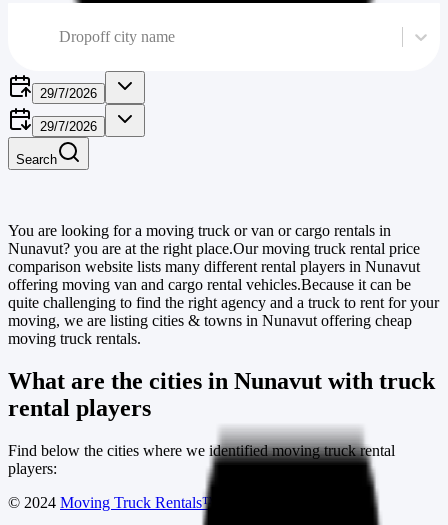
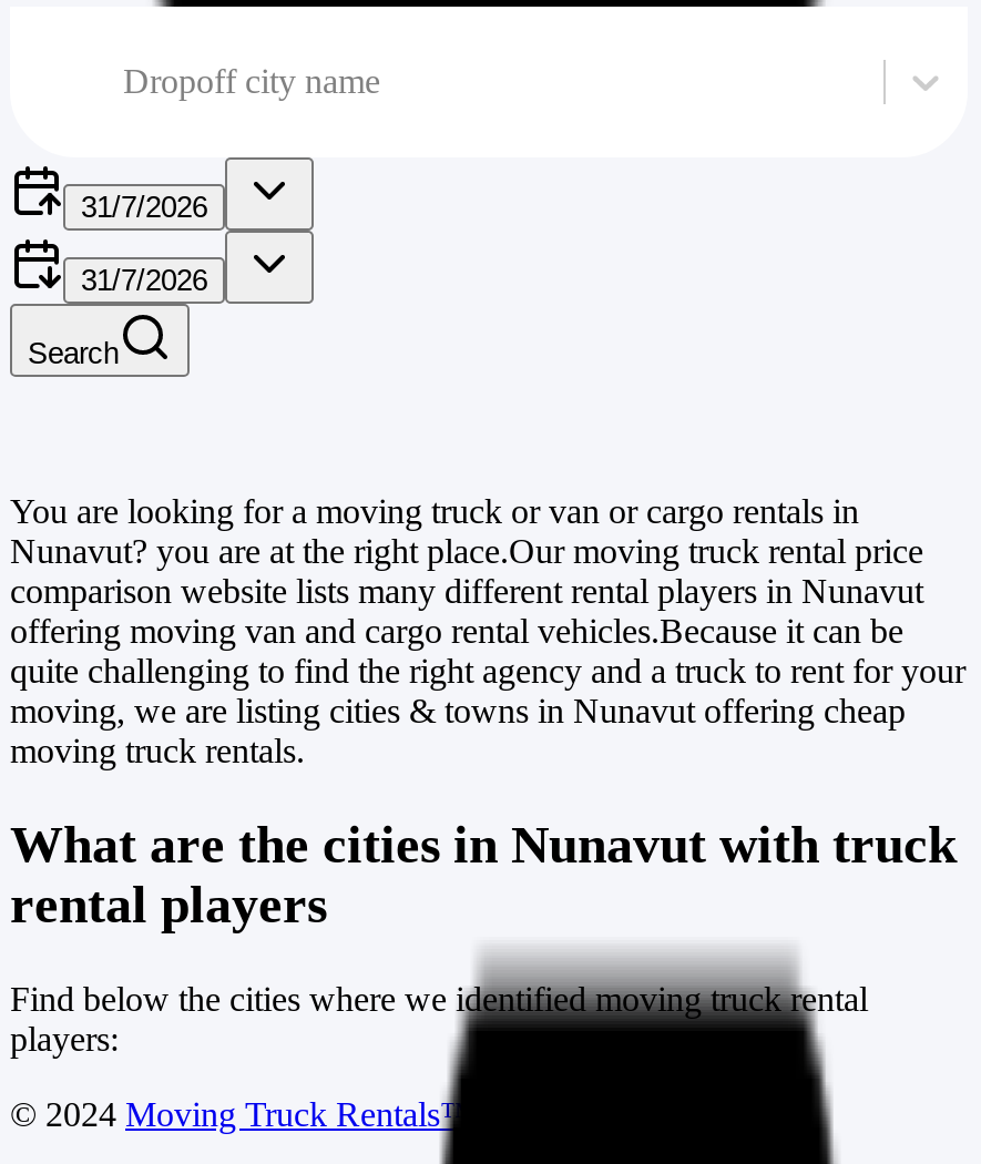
[40,86,97,101] 29/7/2026 -> [81,191,207,225] 31/7/2026
[40,119,97,134] 29/7/2026 -> [81,265,207,298] 31/7/2026

